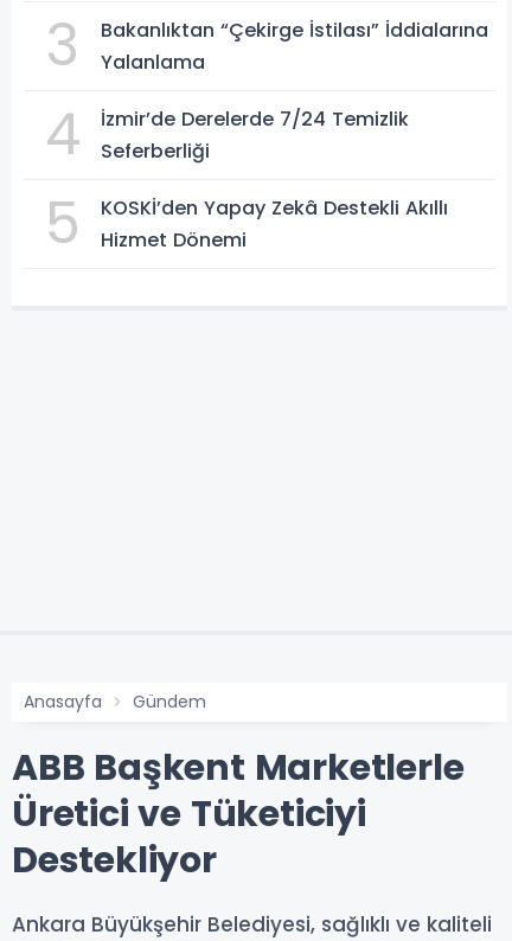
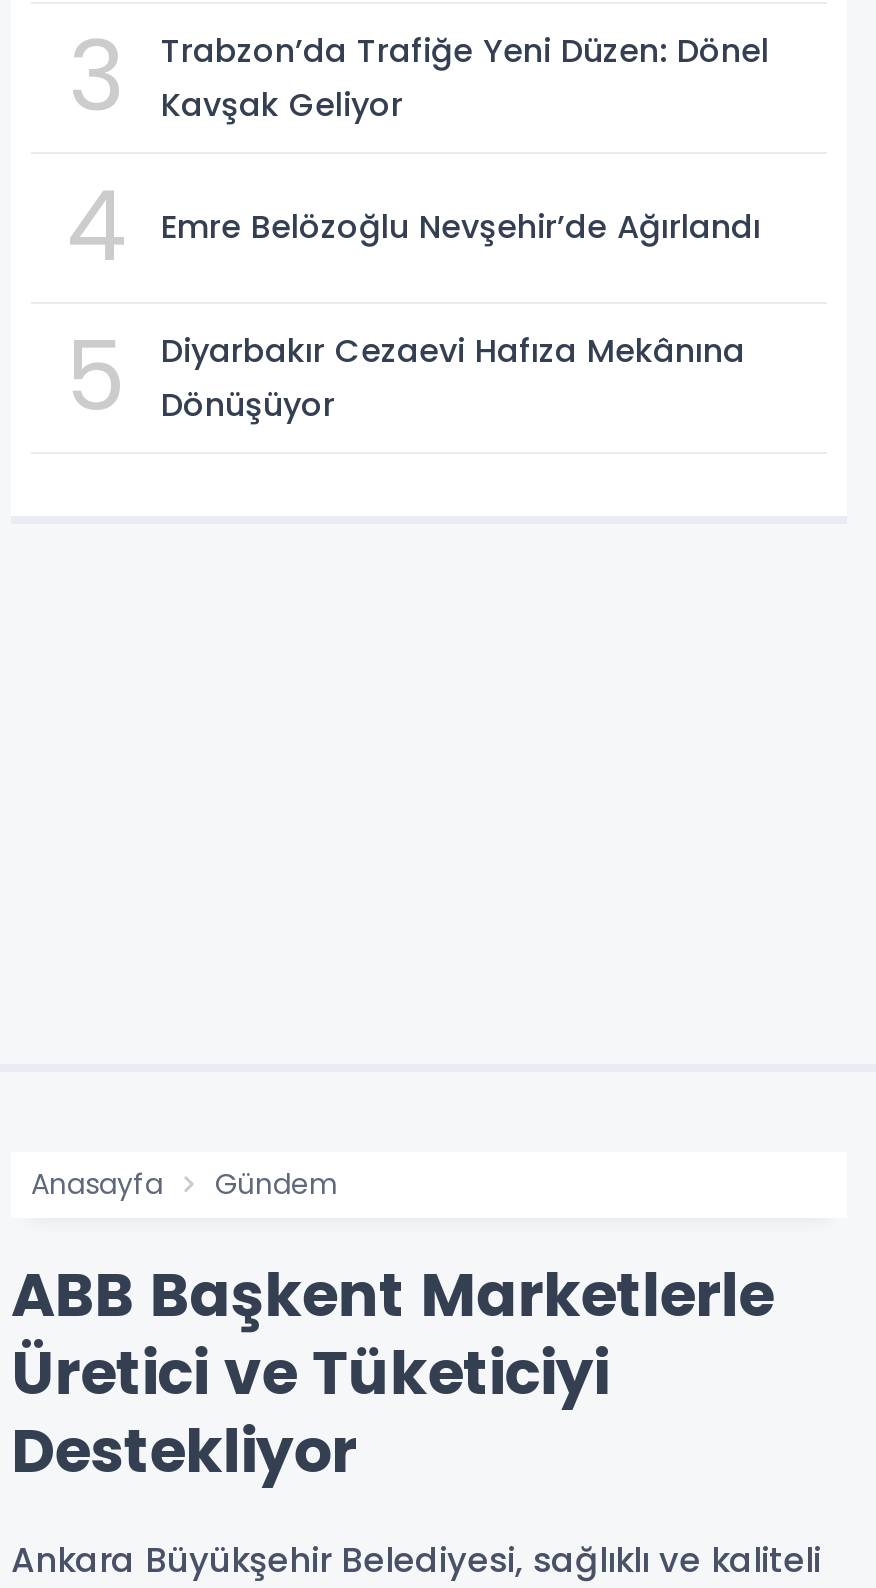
[101,16,488,75] Bakanlıktan “Çekirge İstilası” İddialarına | Yalanlama -> [161,27,769,127] Trabzon’da Trafiğe Yeni Düzen: Dönel | Kavşak Geliyor
[101,105,409,164] İzmir’de Derelerde 7/24 Temizlik | Seferberliği -> [161,204,761,250] Emre Belözoğlu Nevşehir’de Ağırlandı
[101,194,448,253] KOSKİ’den Yapay Zekâ Destekli Akıllı | Hizmet Dönemi -> [161,327,745,427] Diyarbakır Cezaevi Hafıza Mekânına | Dönüşüyor

